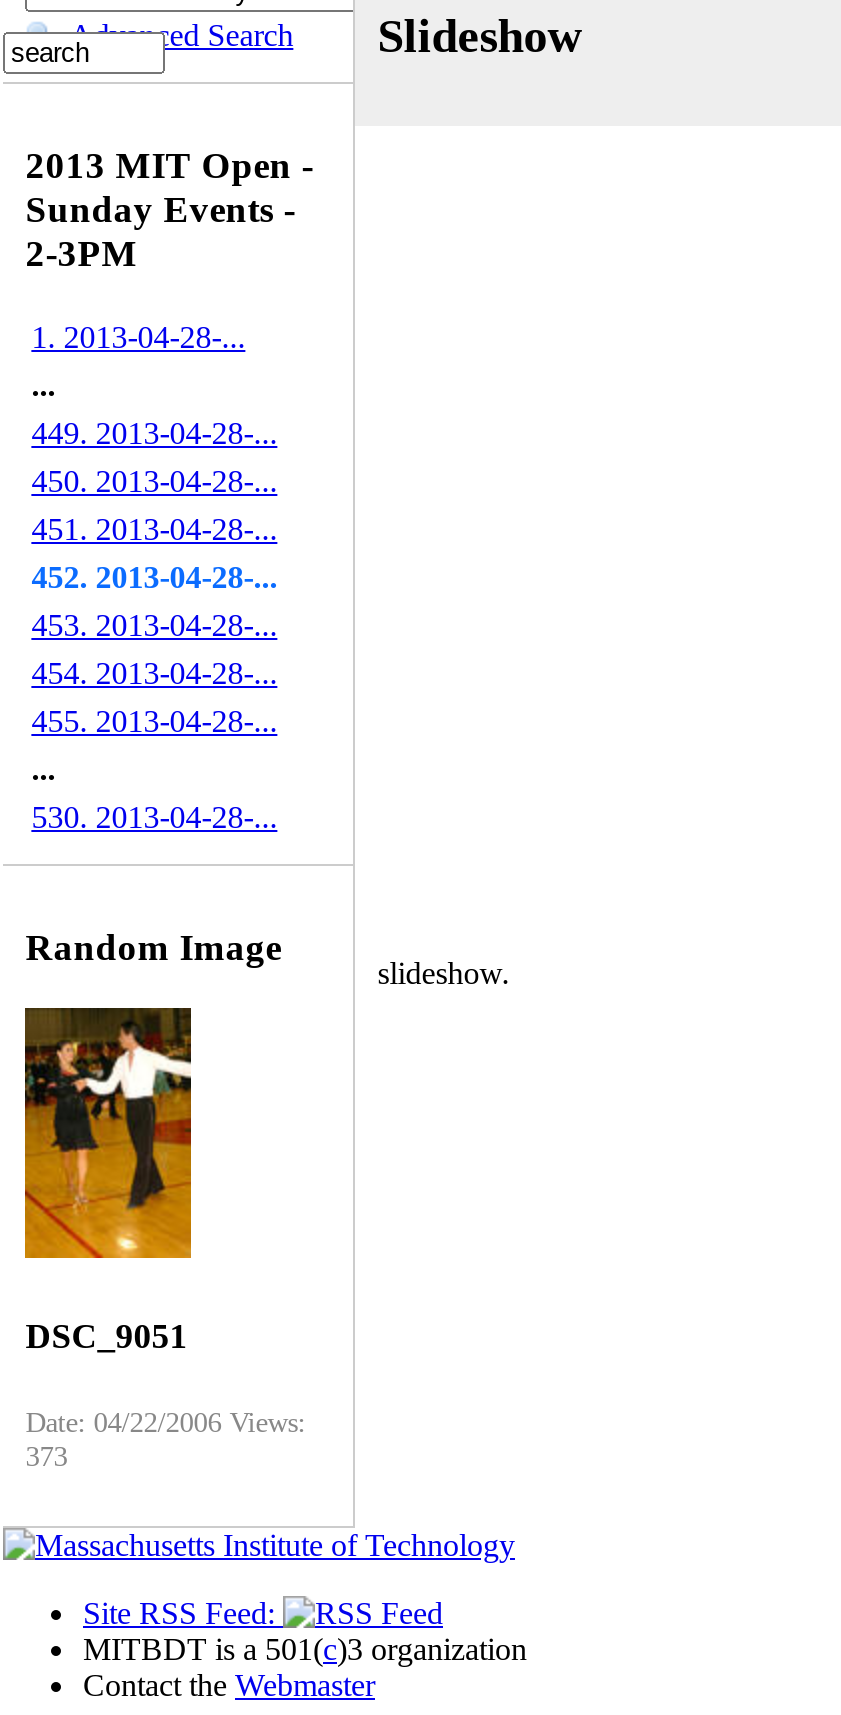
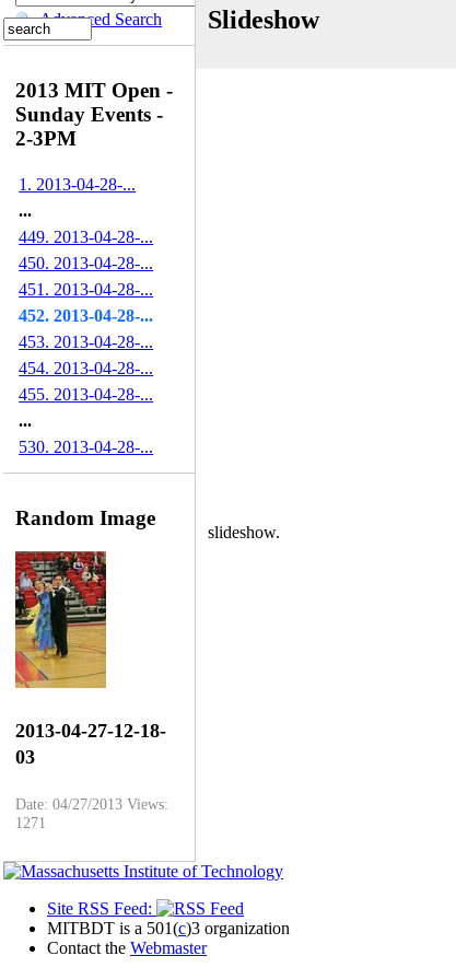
[25,1006,191,1356] [image] | DSC_9051 -> [14,550,166,768] [image] | 2013-04-27-12-18- | 03
[25,1407,305,1473] Date: 04/22/2006 Views: | 373 -> [16,796,169,832] Date: 04/27/2013 Views: | 1271

